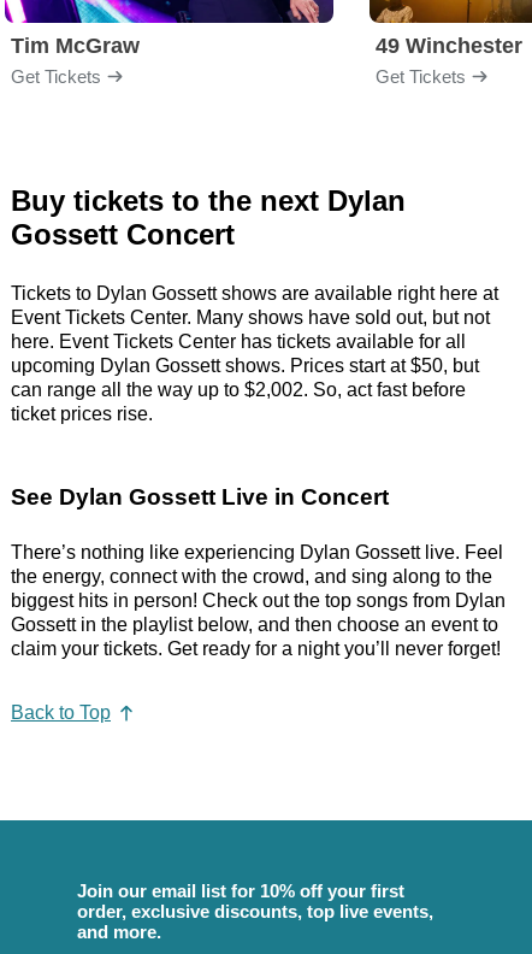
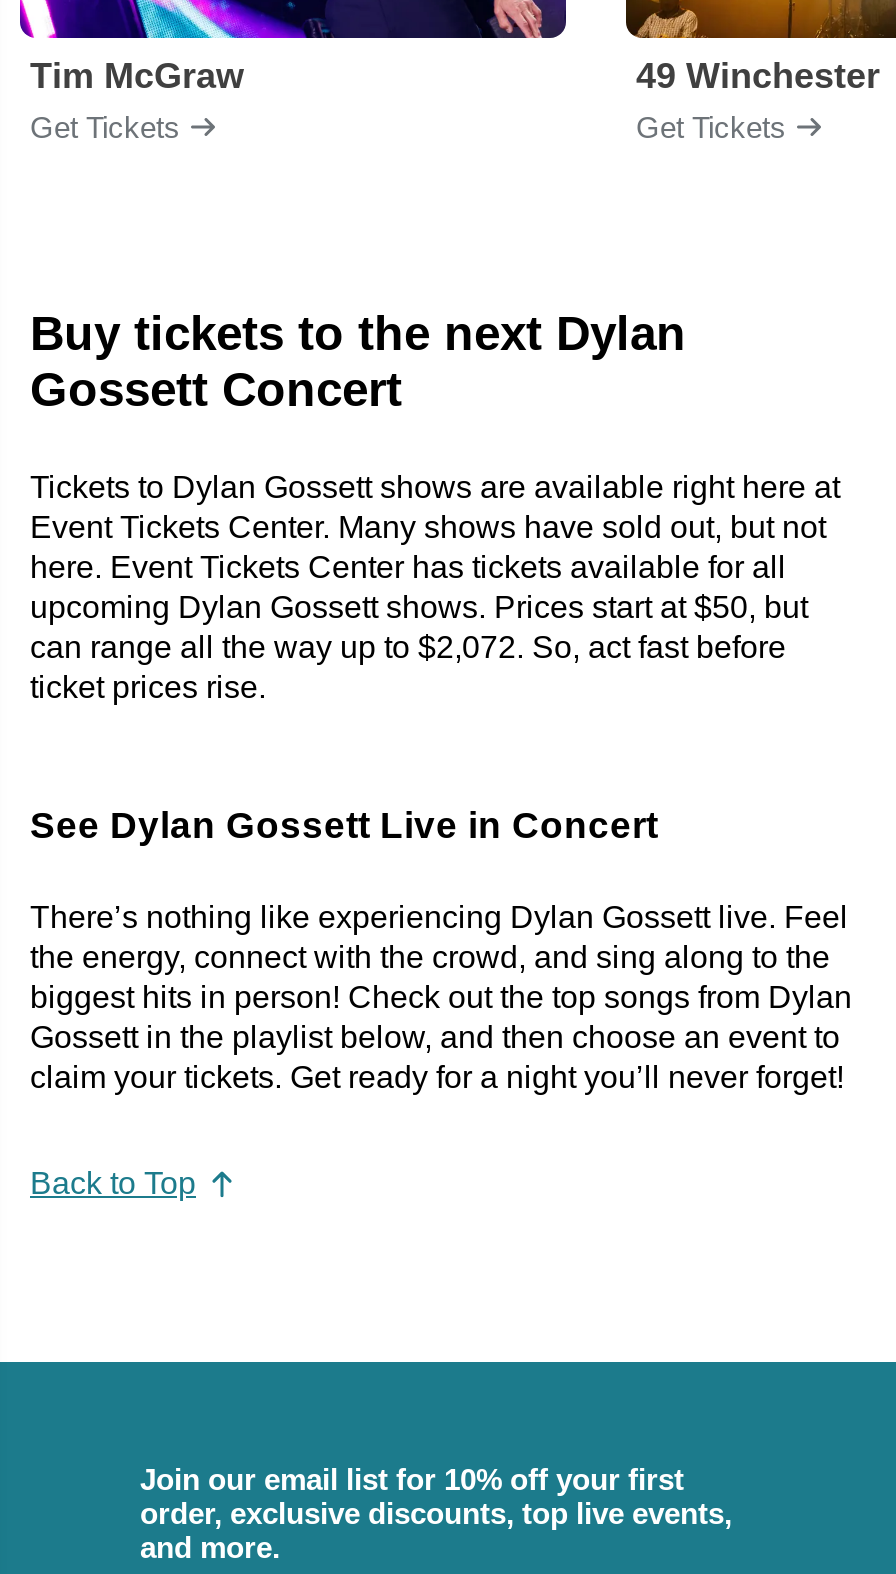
[11,379,466,399] can range all the way up to $2,002. So, act fast before -> [30,629,786,663] can range all the way up to $2,072. So, act fast before

